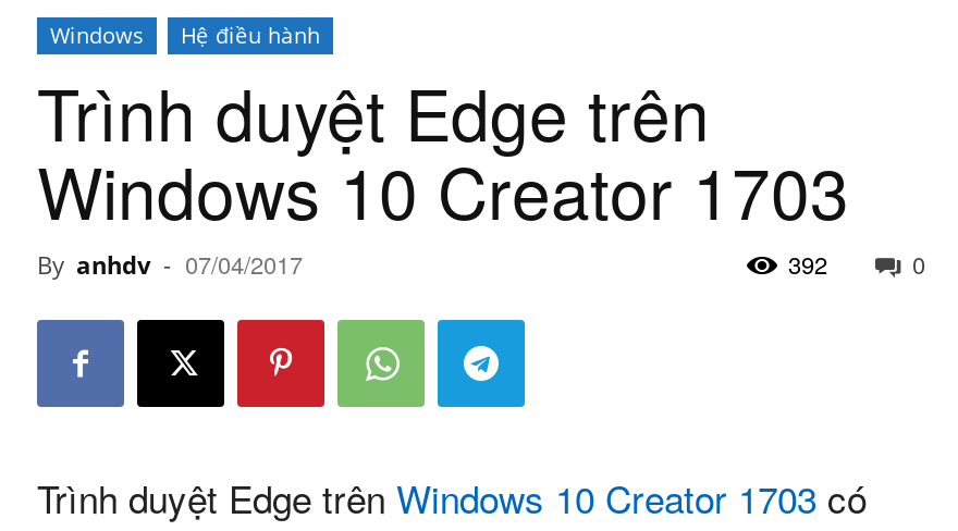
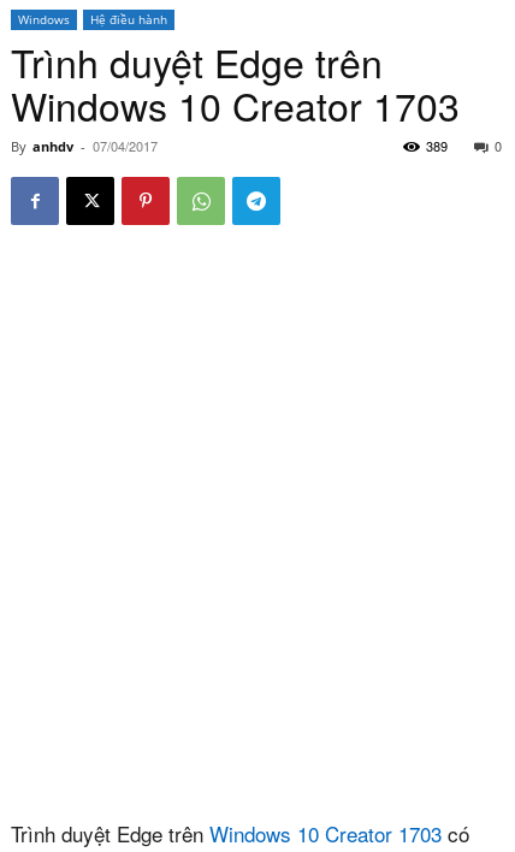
[788,246,827,281] 392 -> [426,136,448,155] 389

